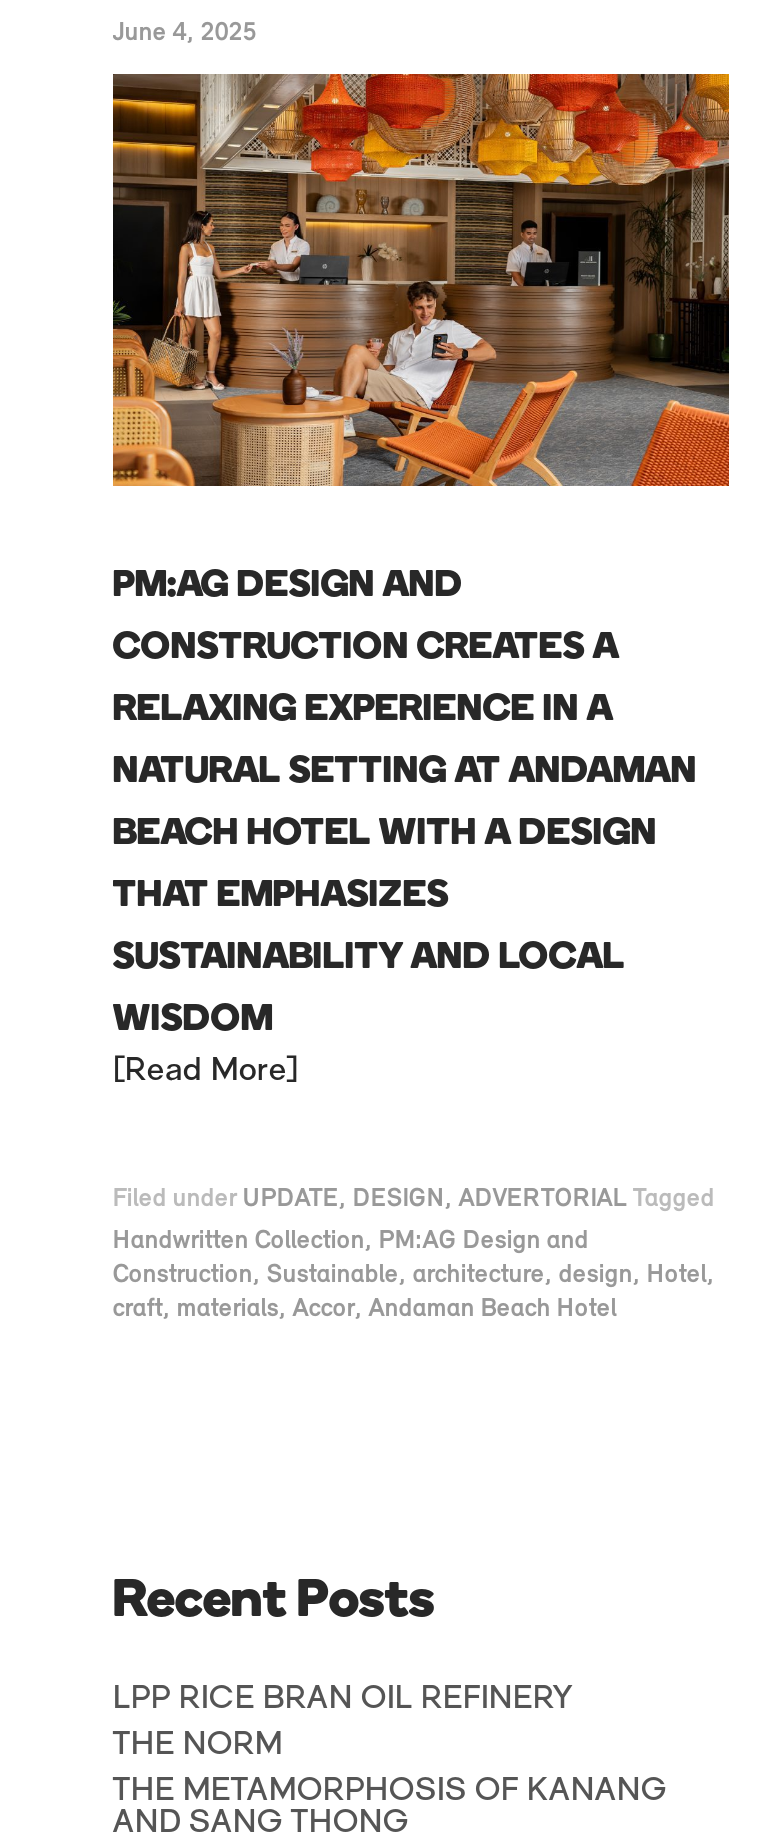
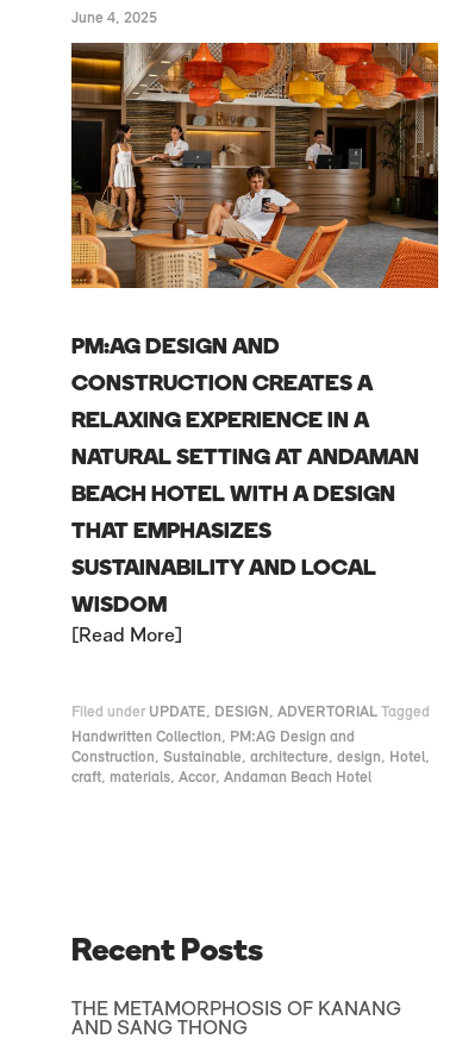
[113,1683,573,1761] LPP RICE BRAN OIL REFINERY | THE NORM -> none

